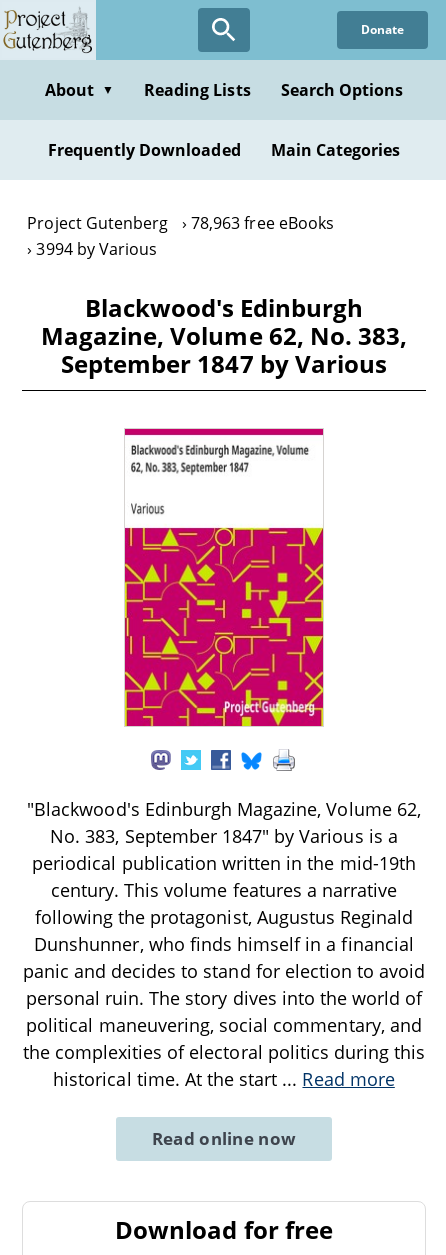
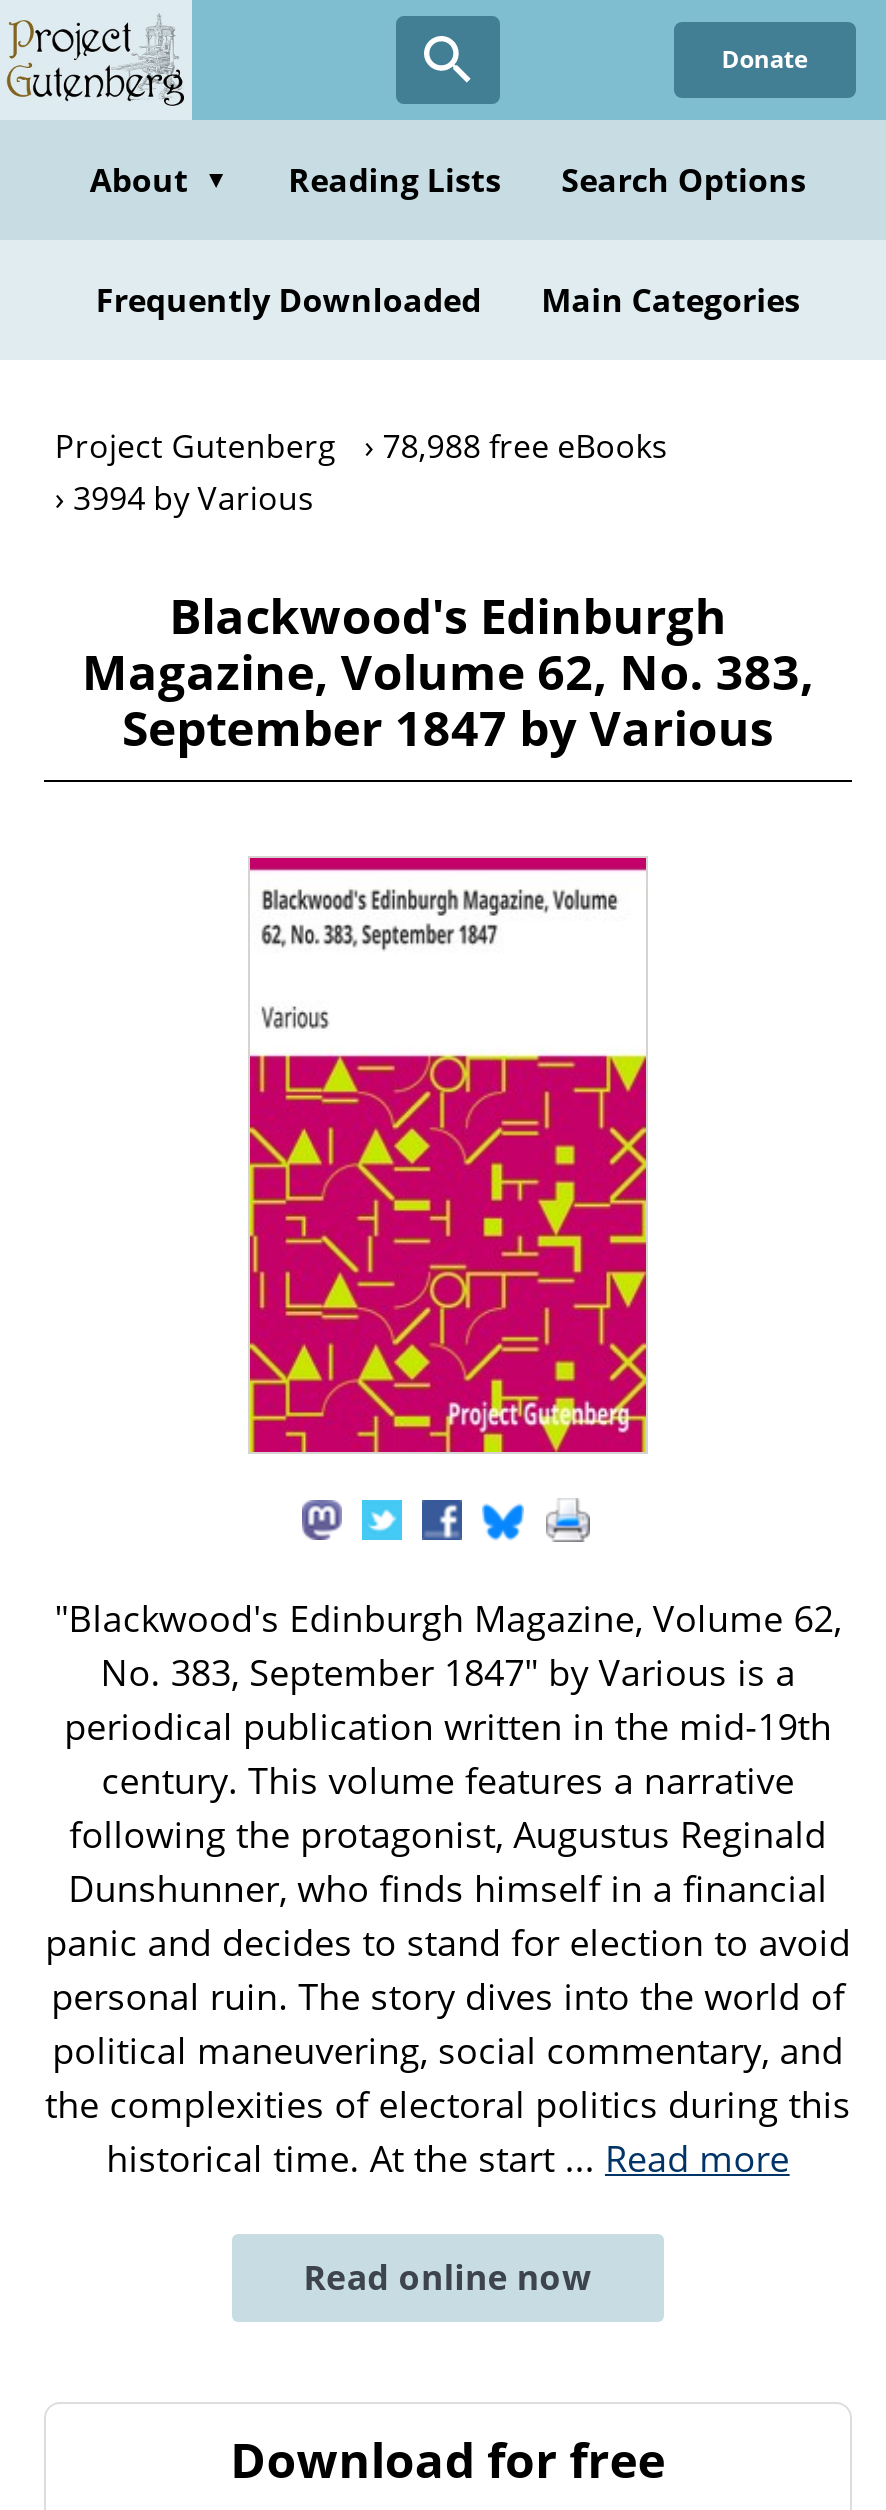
[27,212,334,234] Project Gutenberg 78,963 free eBooks -> [55,424,668,468] Project Gutenberg 78,988 free eBooks

